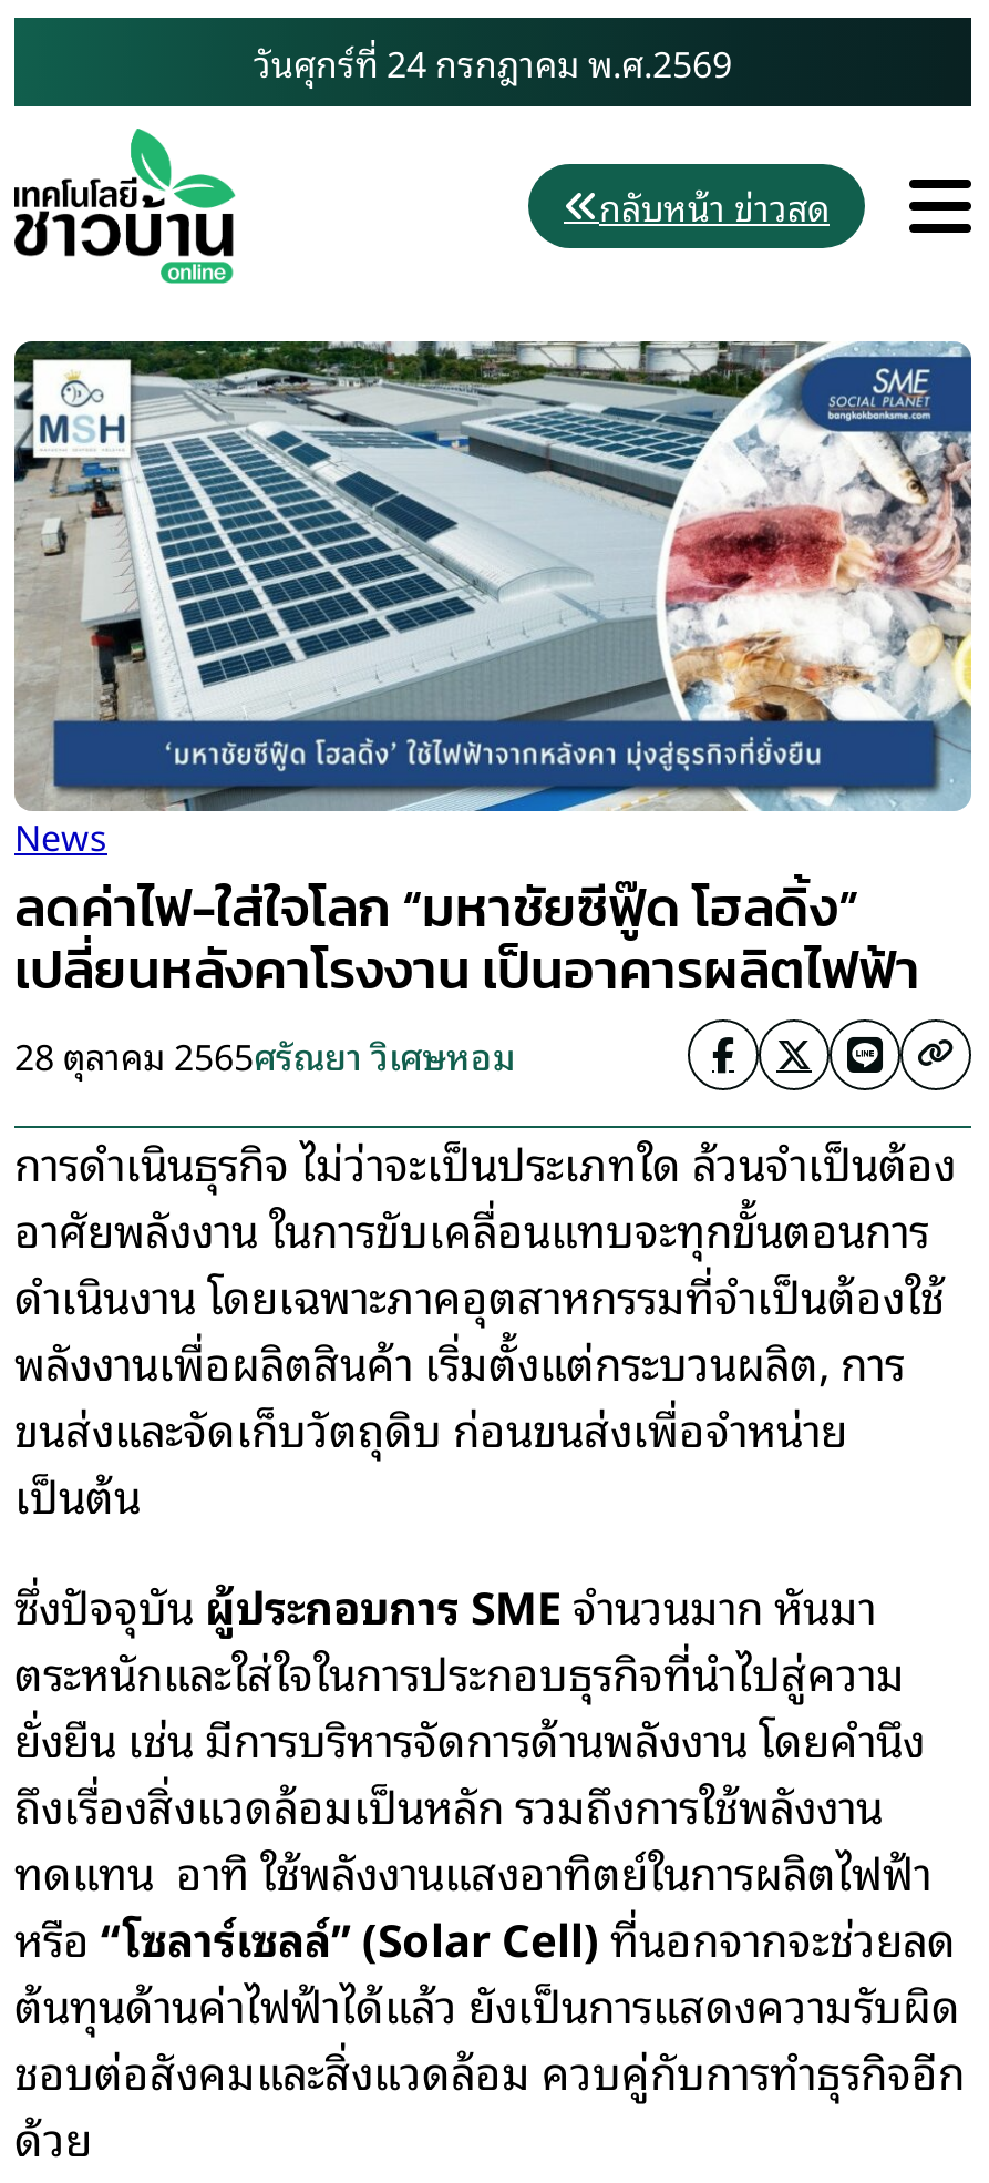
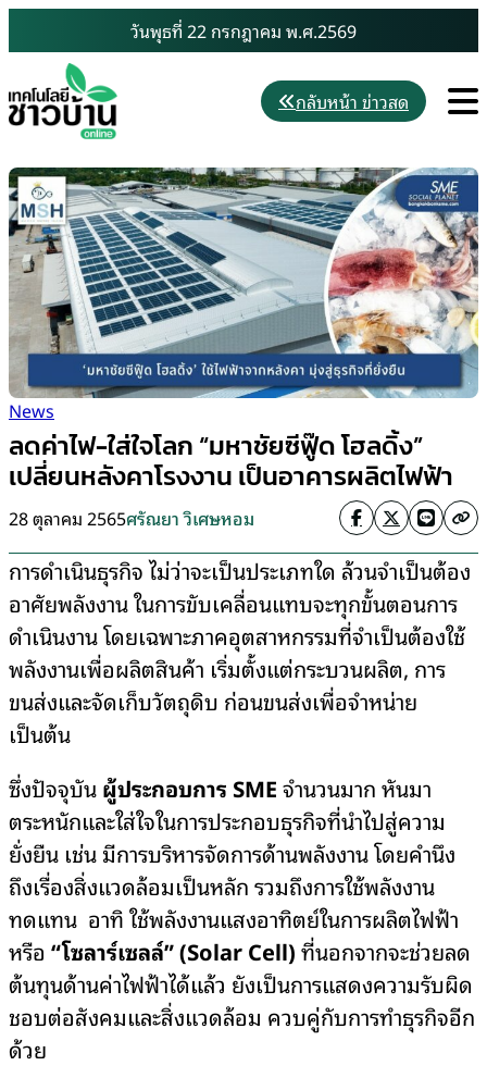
[254,33,732,91] วันศุกร์ที่ 24 กรกฎาคม พ.ศ.2569 -> [130,16,357,45] วันพุธที่ 22 กรกฎาคม พ.ศ.2569

